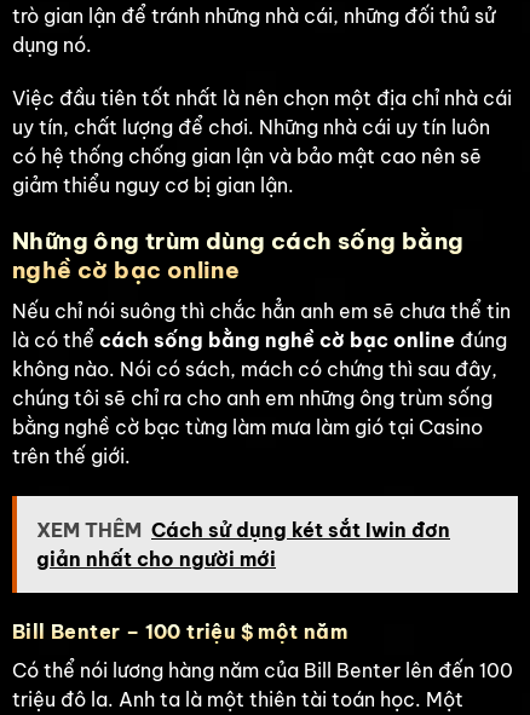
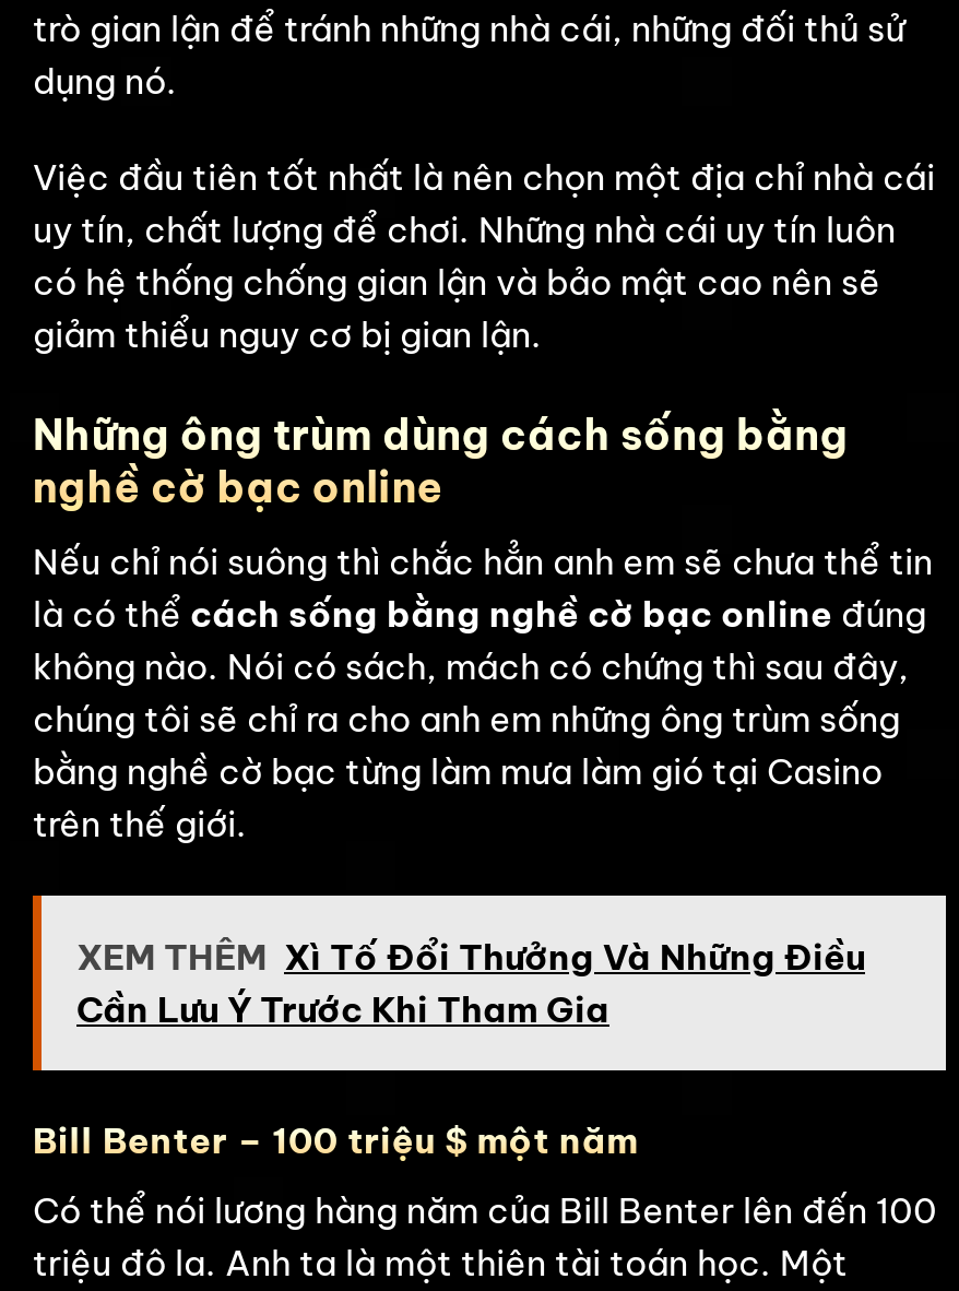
[36,518,450,571] XEM THÊM Cách sử dụng két sắt Iwin đơn | giản nhất cho người mới -> [76,935,865,1031] XEM THÊM Xì Tố Đổi Thưởng Và Những Điều | Cần Lưu Ý Trước Khi Tham Gia

